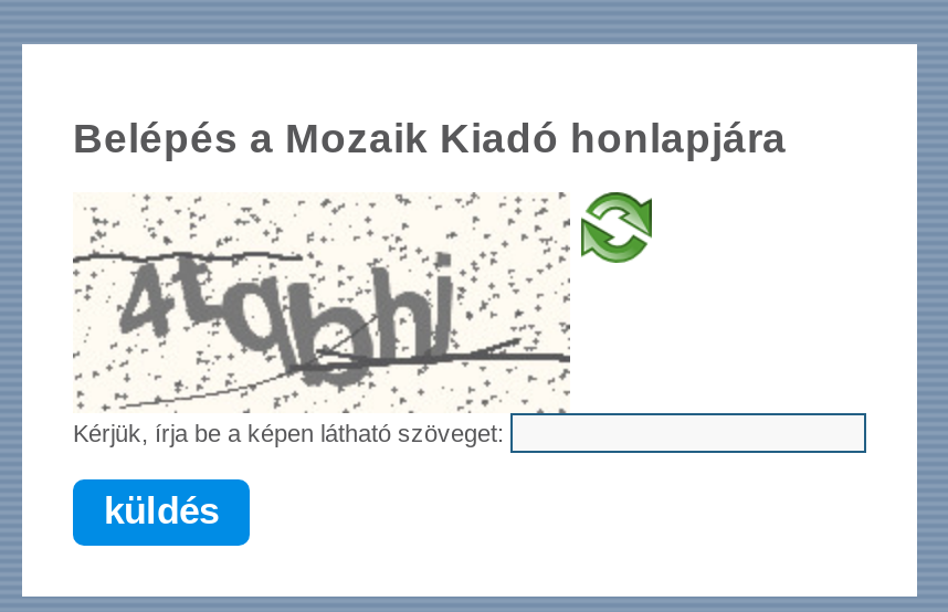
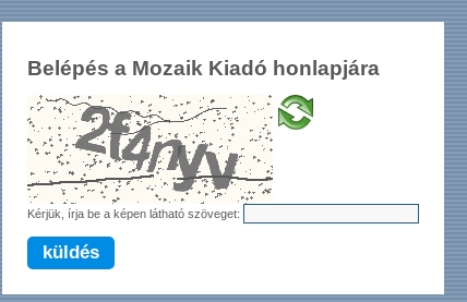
[71,192,572,415] [image] -> [26,94,273,204] [image]

